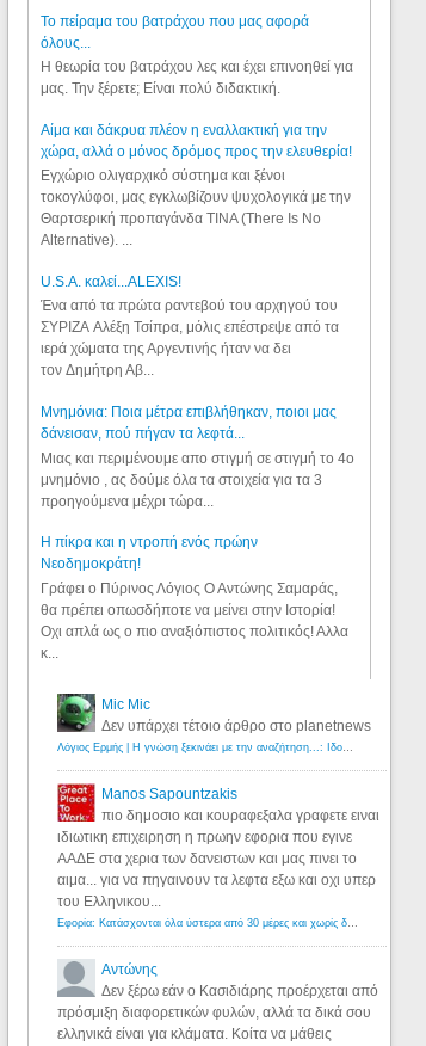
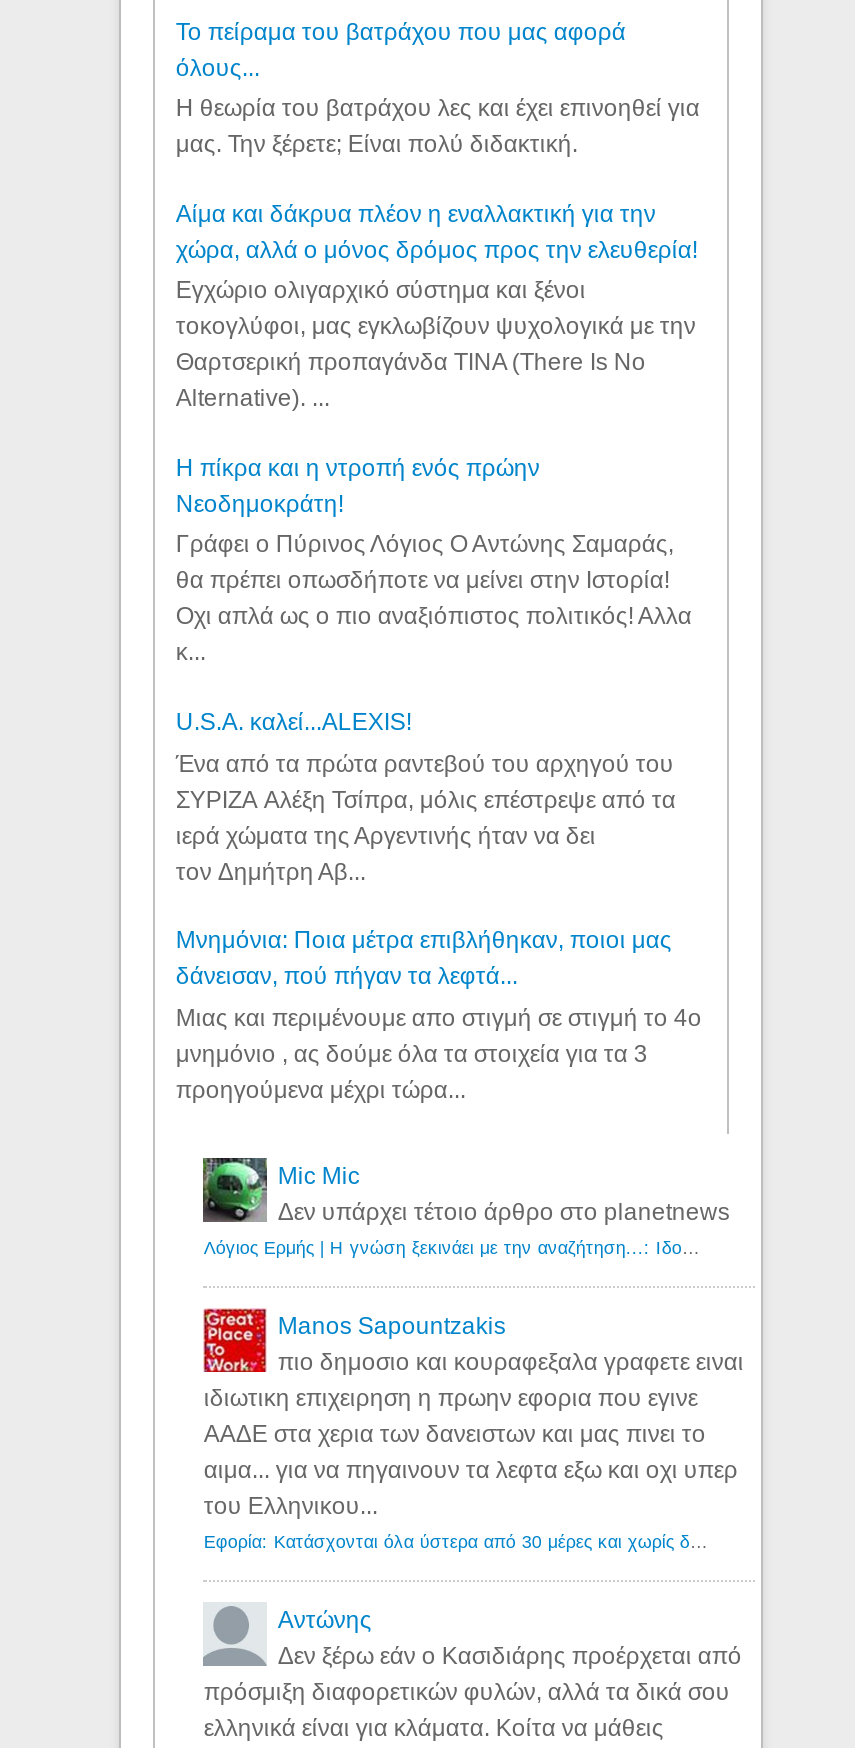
moved [41,298,355,509] -> [176,749,702,1104]: Ένα από τα πρώτα ραντεβού του αρχηγού του | ΣΥΡΙΖΑ Αλέξη Τσίπρα, μόλις επέστρεψε από τα | ιερά χώματα της Αργεντινής ήταν να δει | ... | μνημόνιο , ας δούμε όλα τα στοιχεία για τα 3 | προηγούμενα μέχρι τώρα...
moved [41,534,349,661] -> [176,454,692,667]: Η πίκρα και η ντροπή ενός πρώην | Νεοδημοκράτη! | Γράφει ο Πύρινος Λόγιος Ο Αντώνης Σαμαράς, | θα πρέπει οπωσδήποτε να μείνει στην Ιστορία! | Οχι απλά ως ο πιο αναξιόπιστος πολιτικός! Αλλα | κ...

